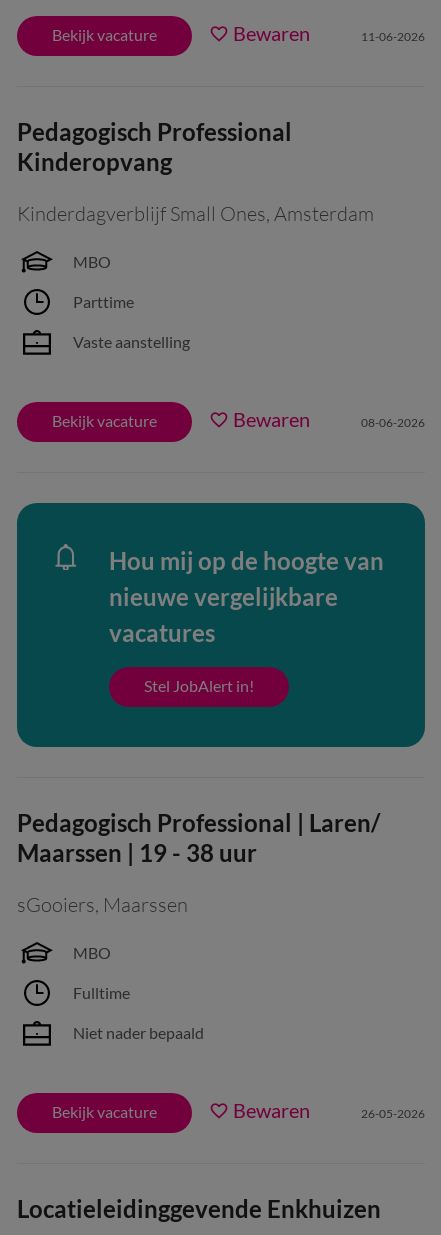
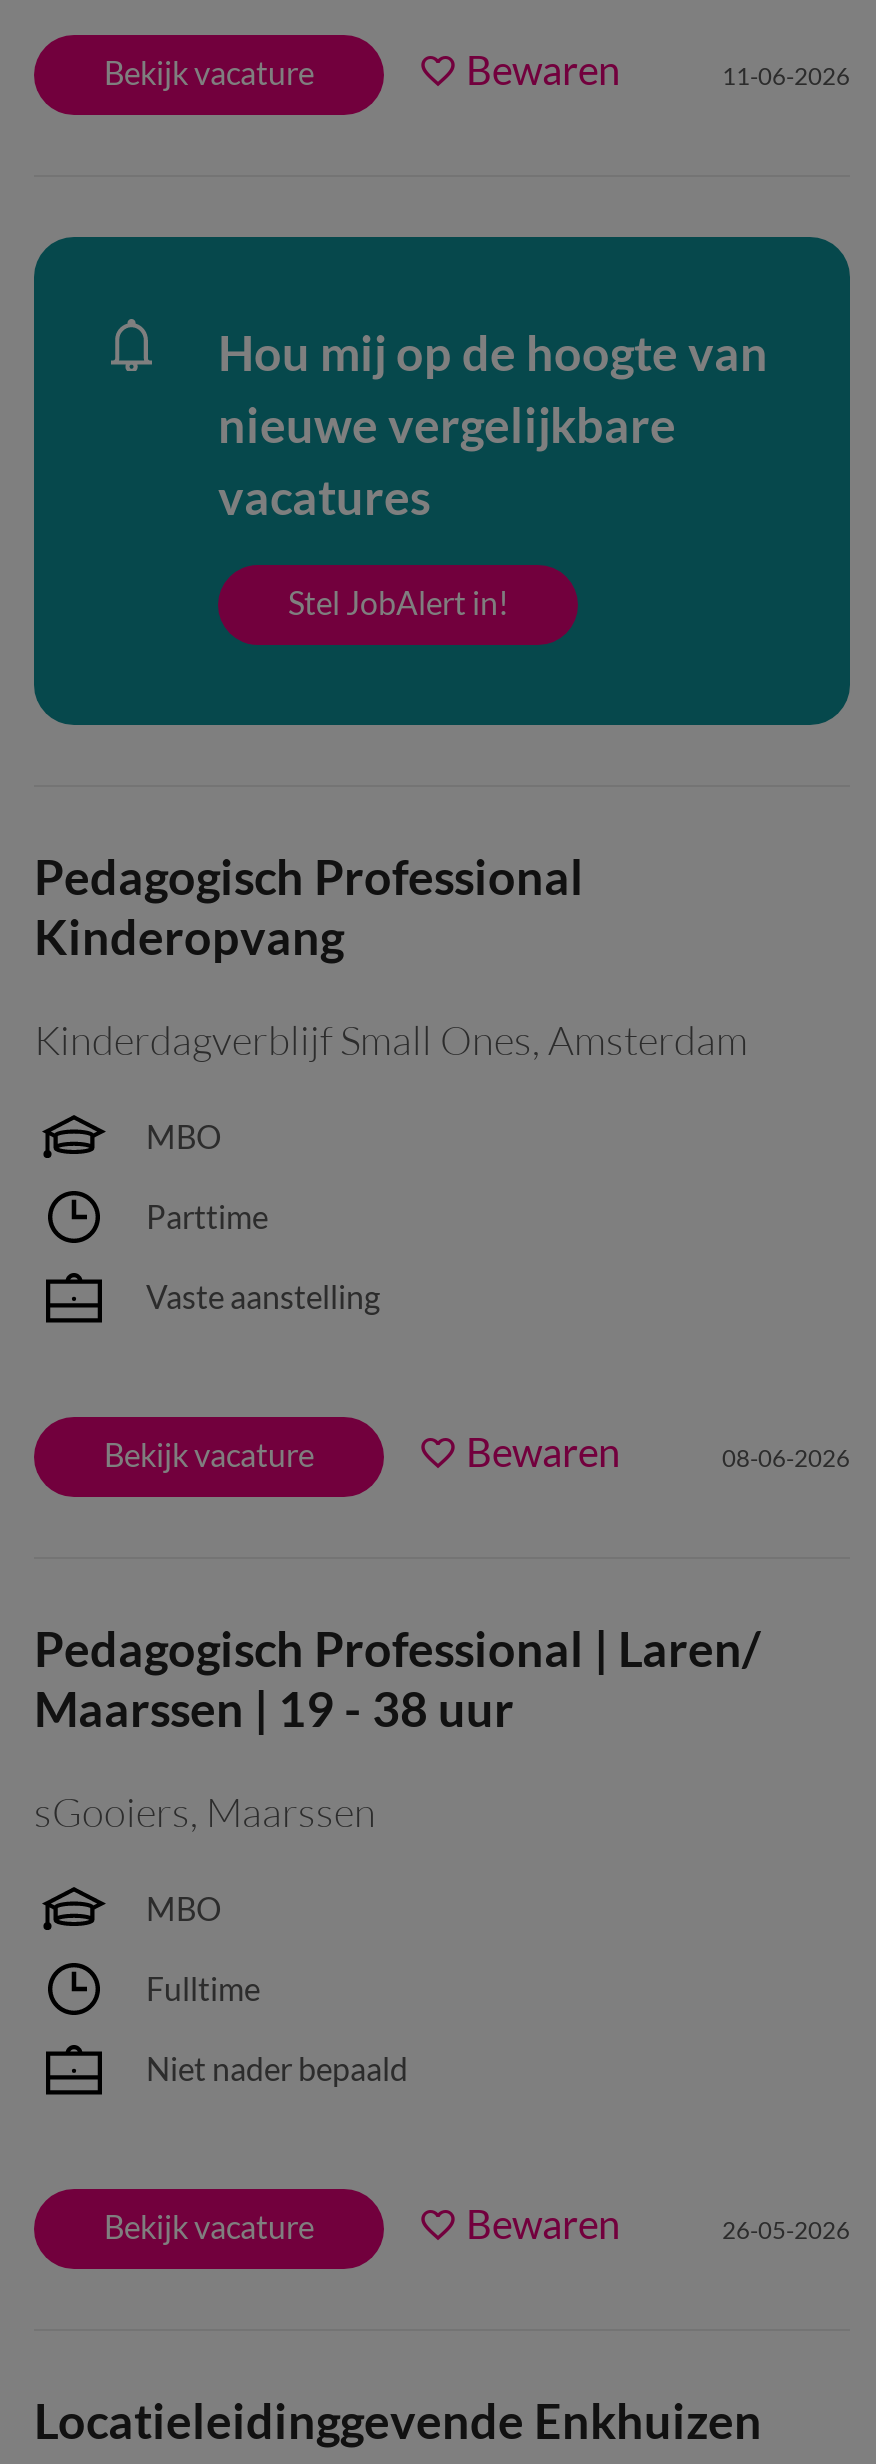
moved [17,117,425,431] -> [34,847,850,1475]: Pedagogisch Professional | Kinderopvang | Kinderdagverblijf Small Ones, Amsterdam | ... | Bewaren | 08-06-2026
moved [16,502,426,748] -> [32,235,852,727]: [image] | Hou mij op de hoogte van | nieuwe vergelijkbare | vacatures | Stel JobAlert in!

